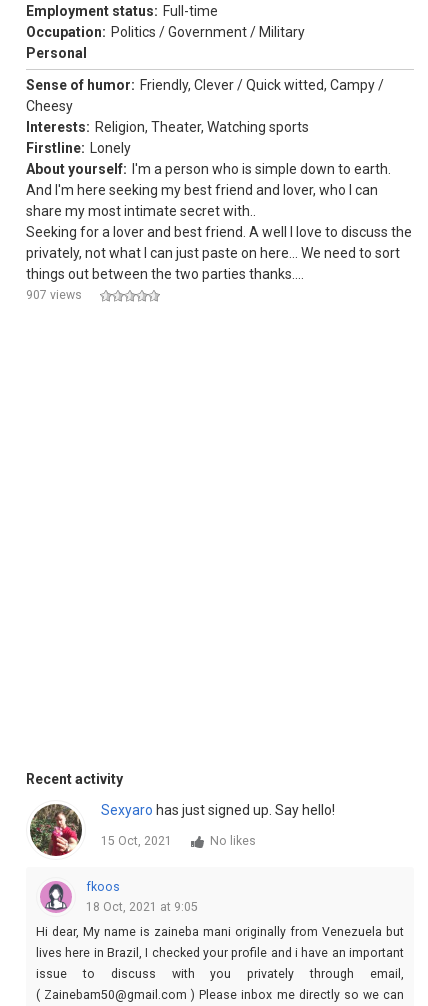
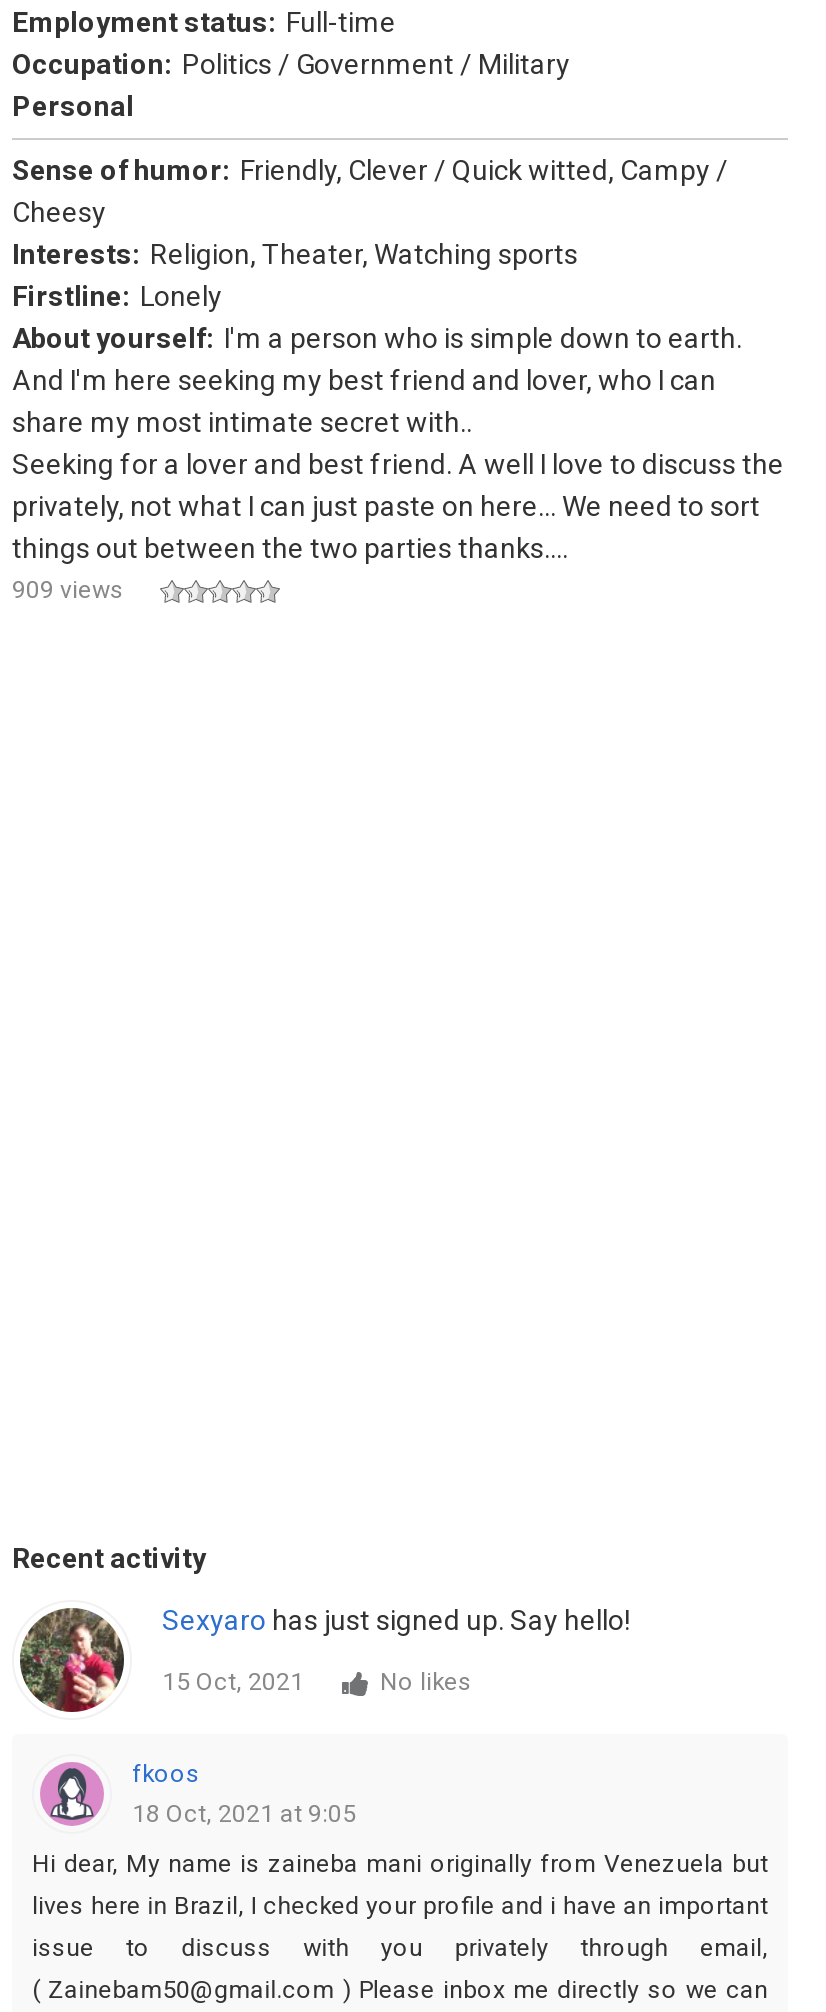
[26,288,82,302] 907 views -> [12,576,124,604] 909 views

